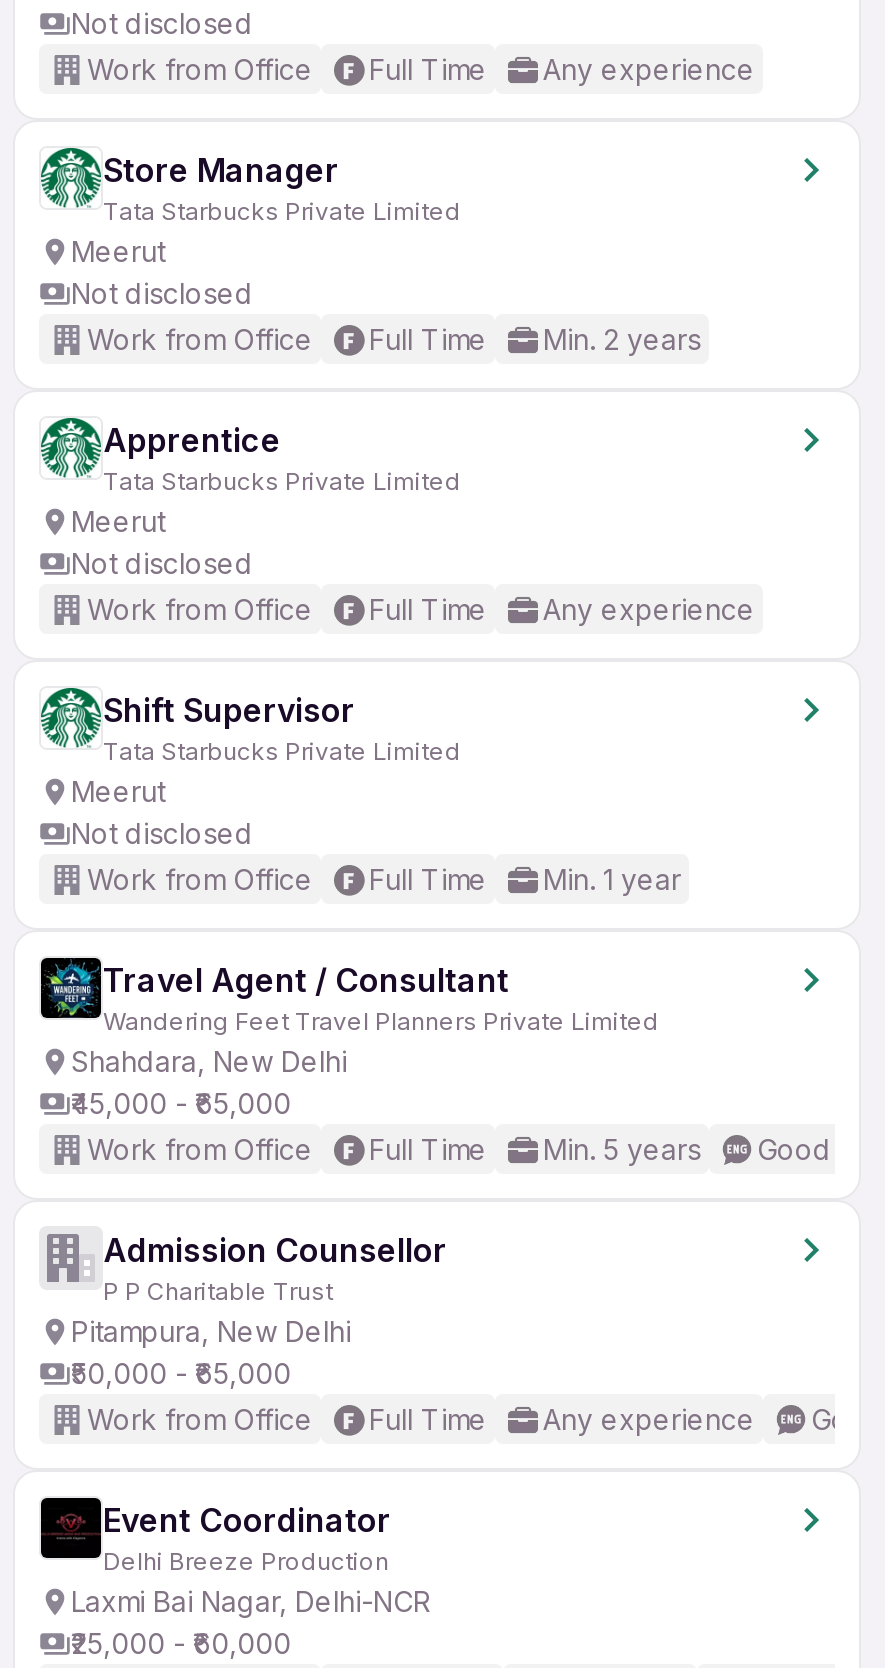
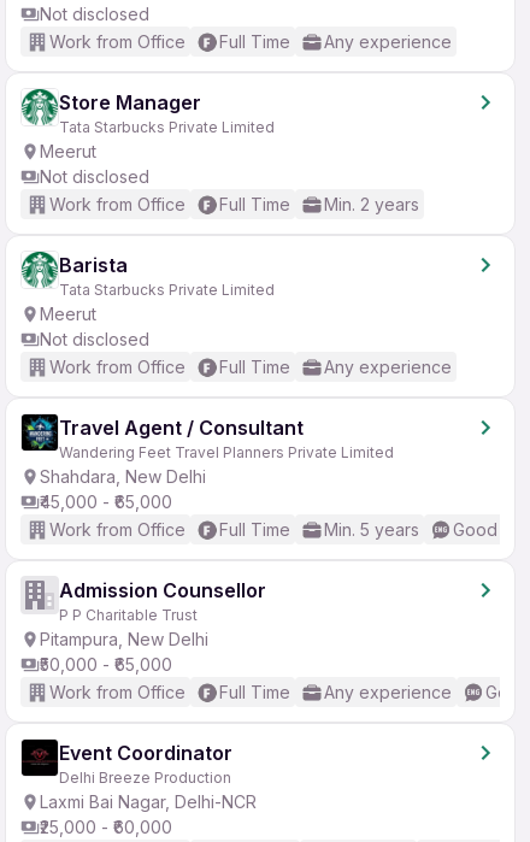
[103,420,281,460] Apprentice -> [59,253,128,277] Barista
[71,690,681,896] Shift Supervisor | Tata Starbucks Private Limited | Meerut | Not disclosed | Work from Office | Full Time | Min. 1 year -> none

